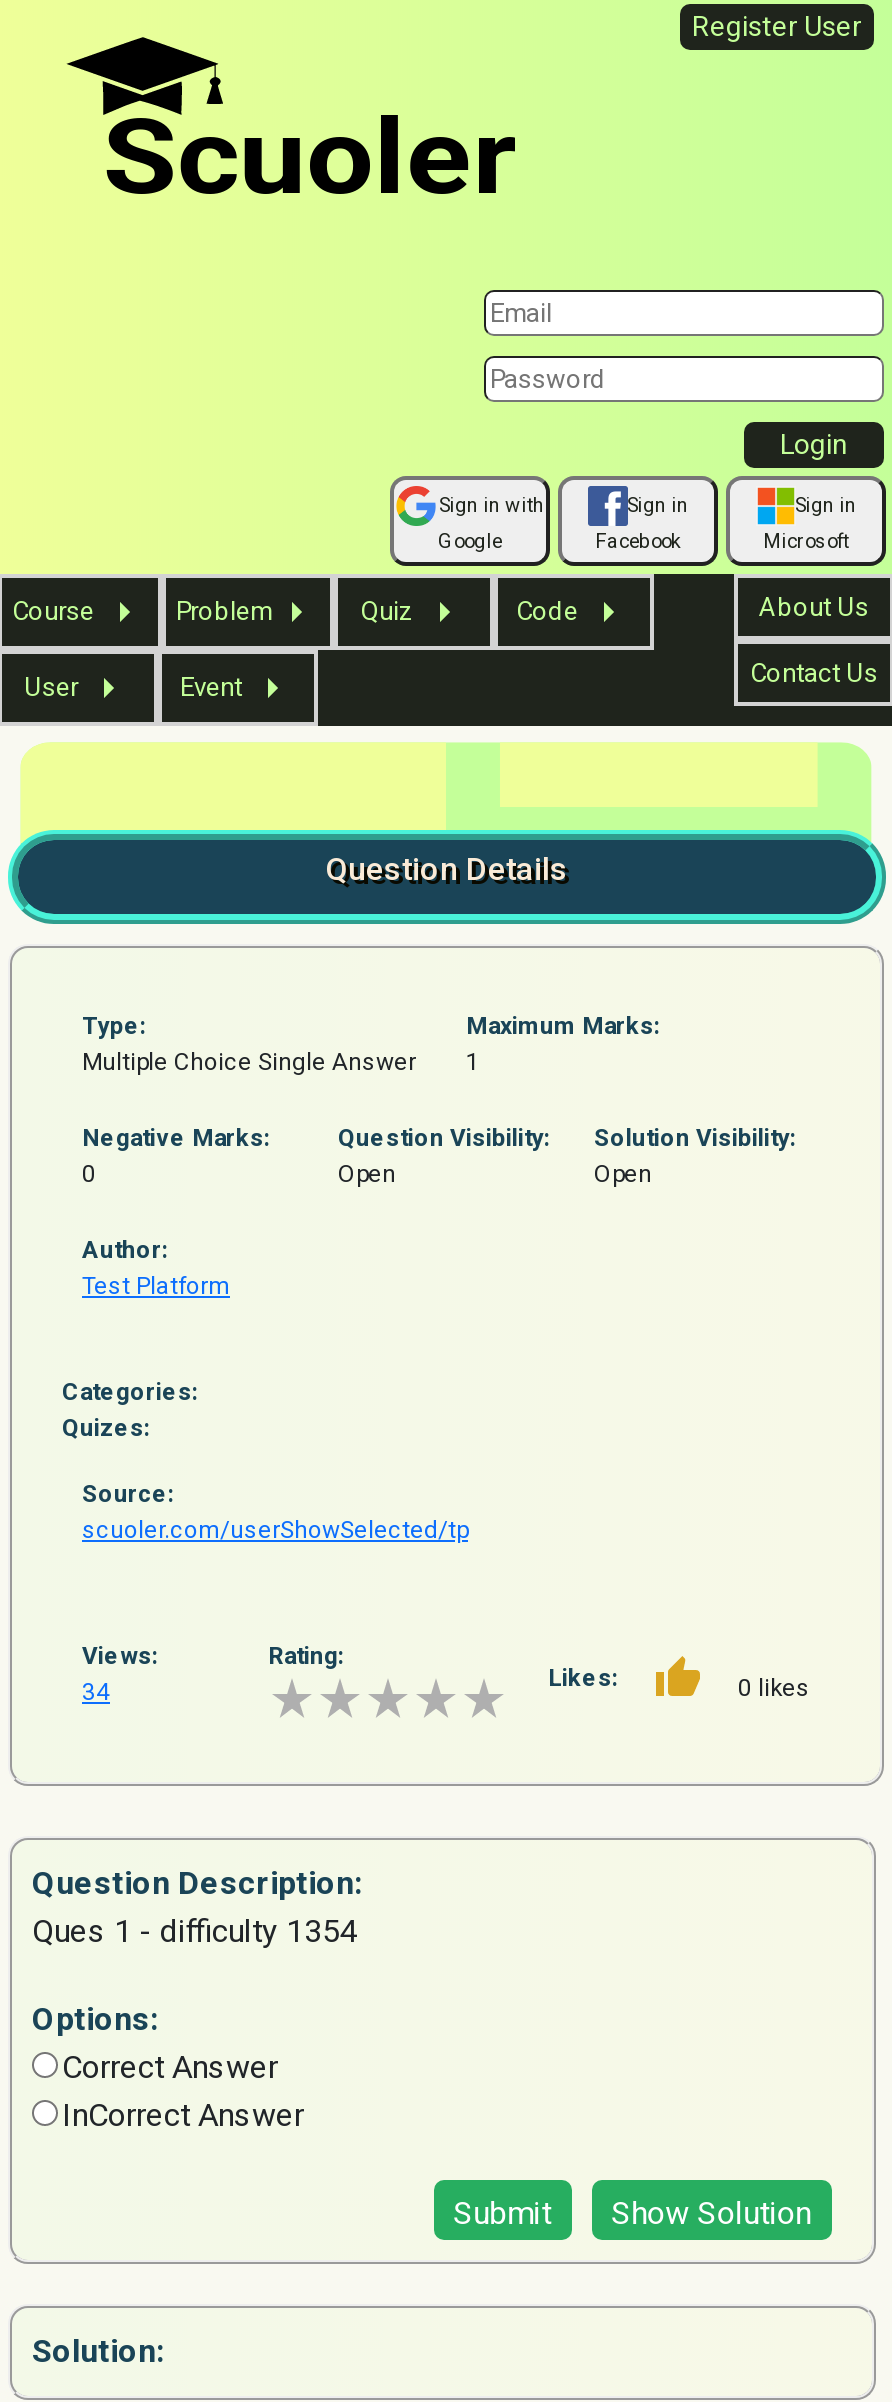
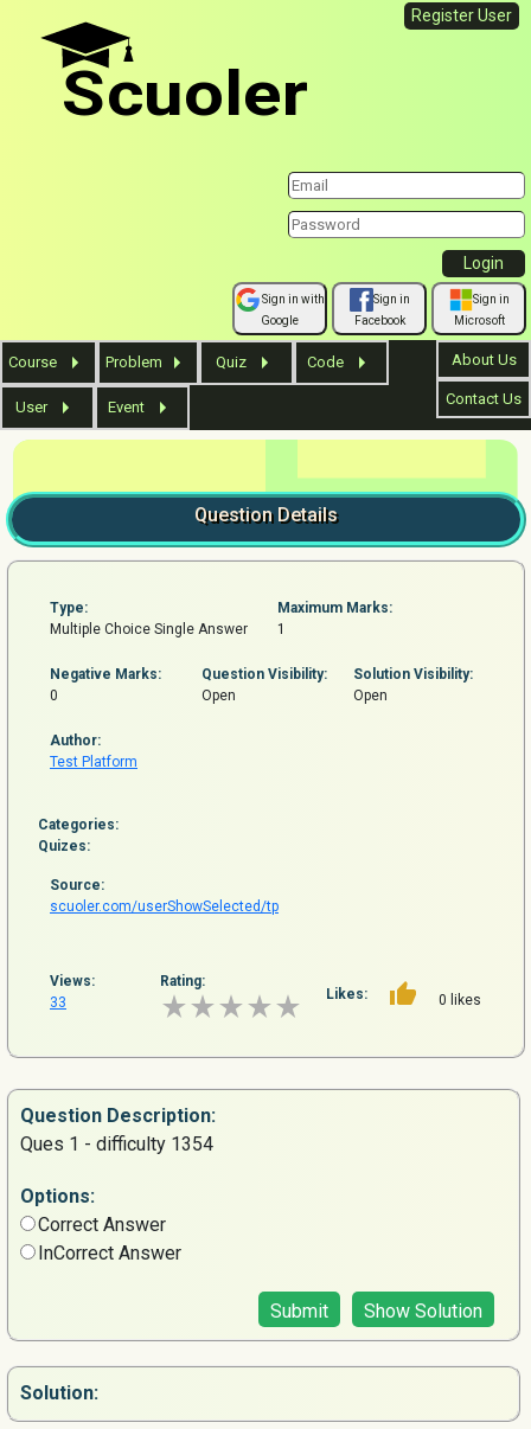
[82,1677,110,1705] 34 -> [50,994,66,1010] 33

